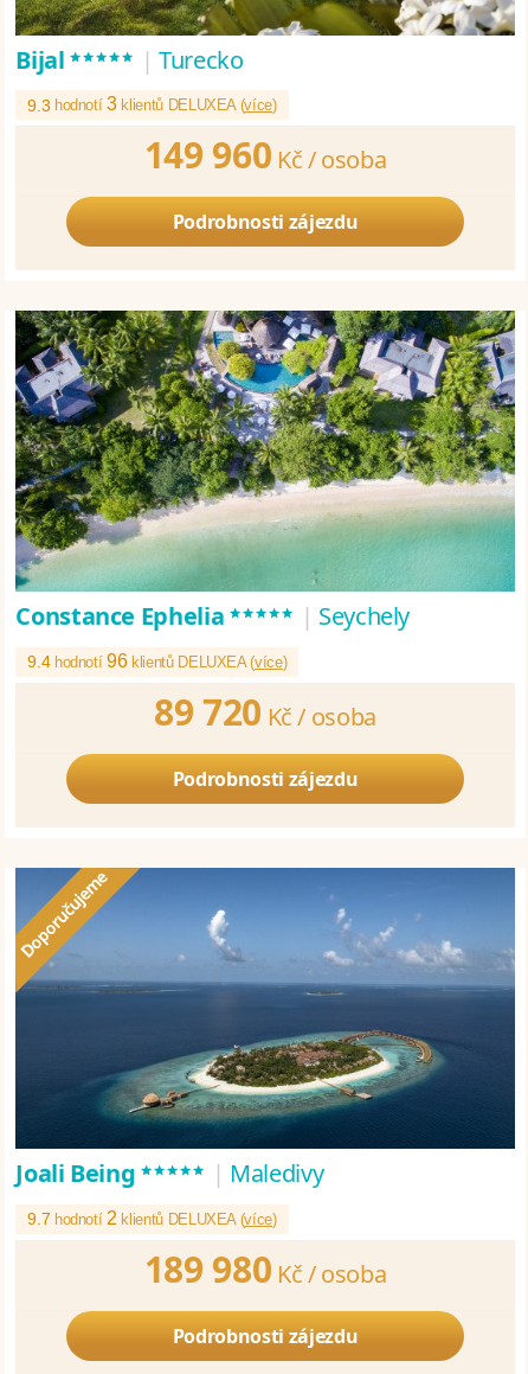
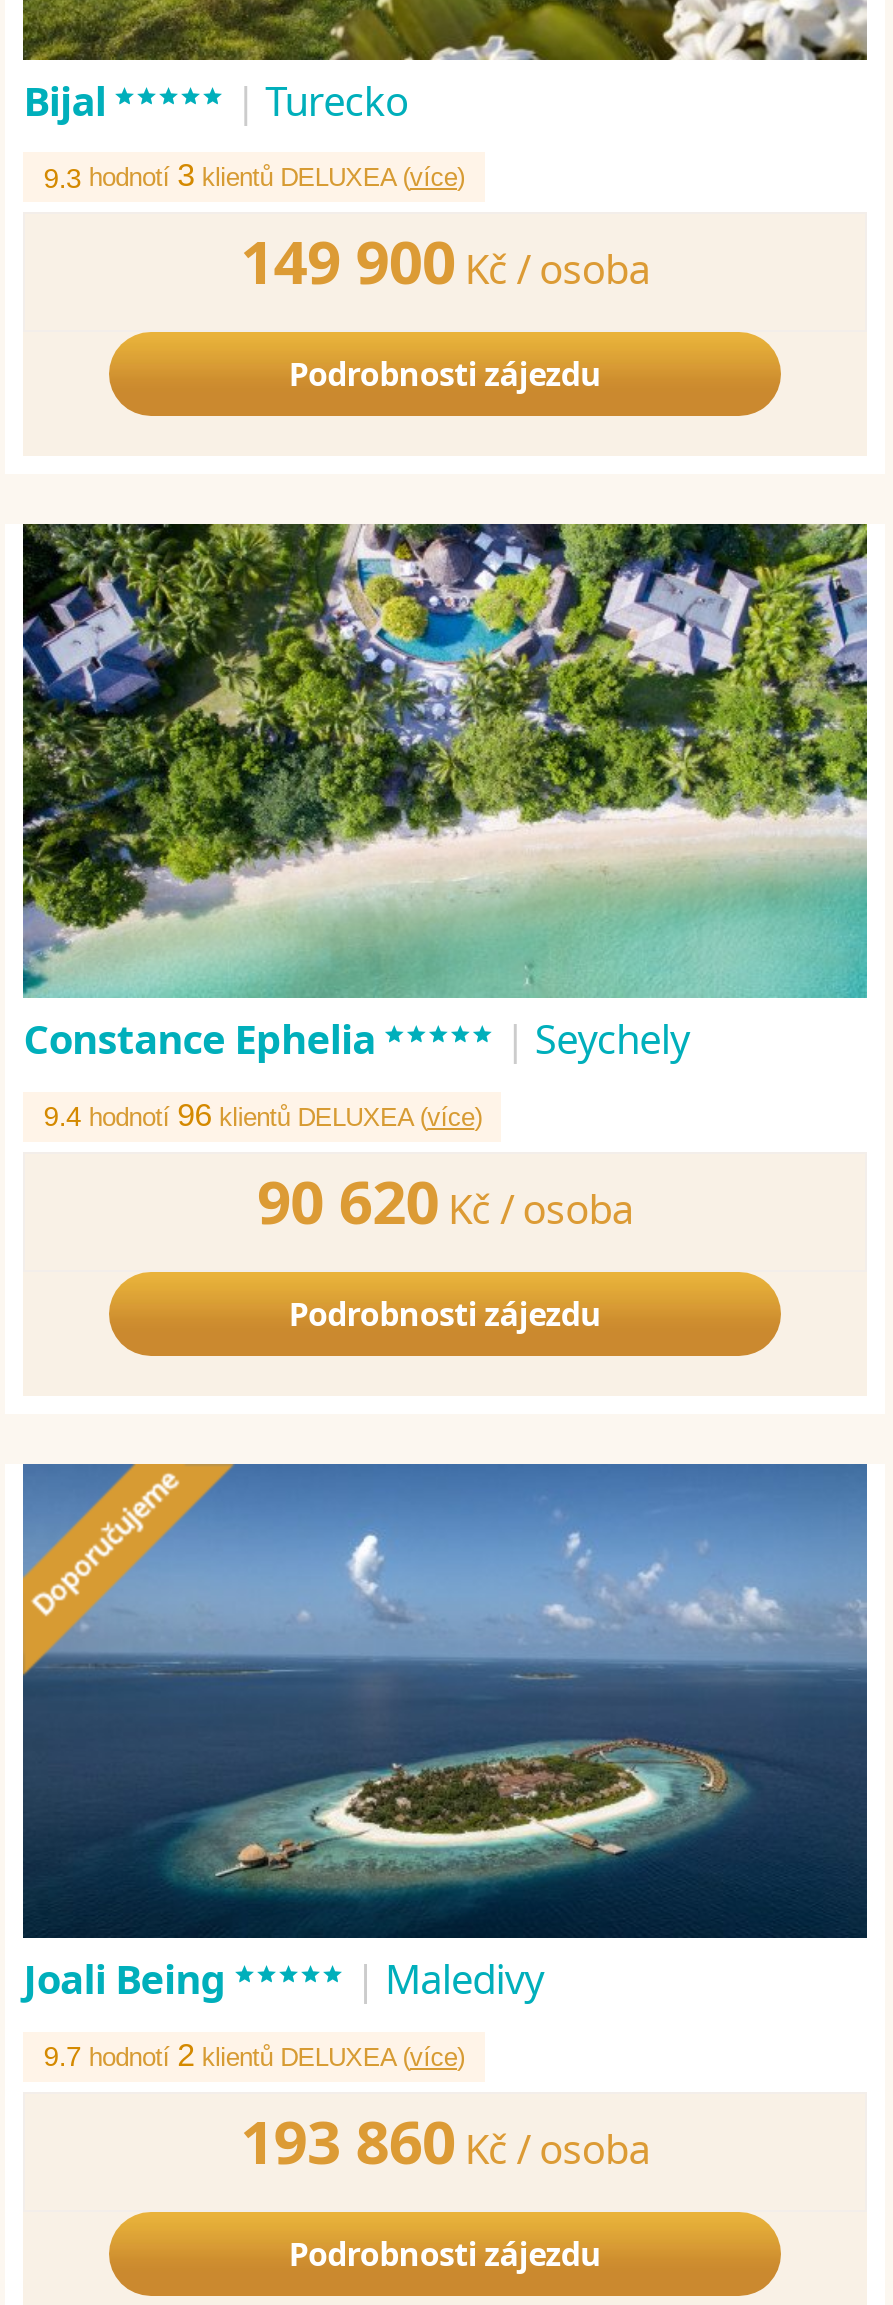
[144,131,386,179] 149 960 Kč /osoba -> [240,221,650,303] 149 900 Kč /osoba
[154,688,376,736] 89 720 Kč /osoba -> [257,1160,633,1242] 90 620 Kč /osoba
[144,1244,386,1293] 189 980 Kč /osoba -> [240,2099,650,2181] 193 860 Kč /osoba

